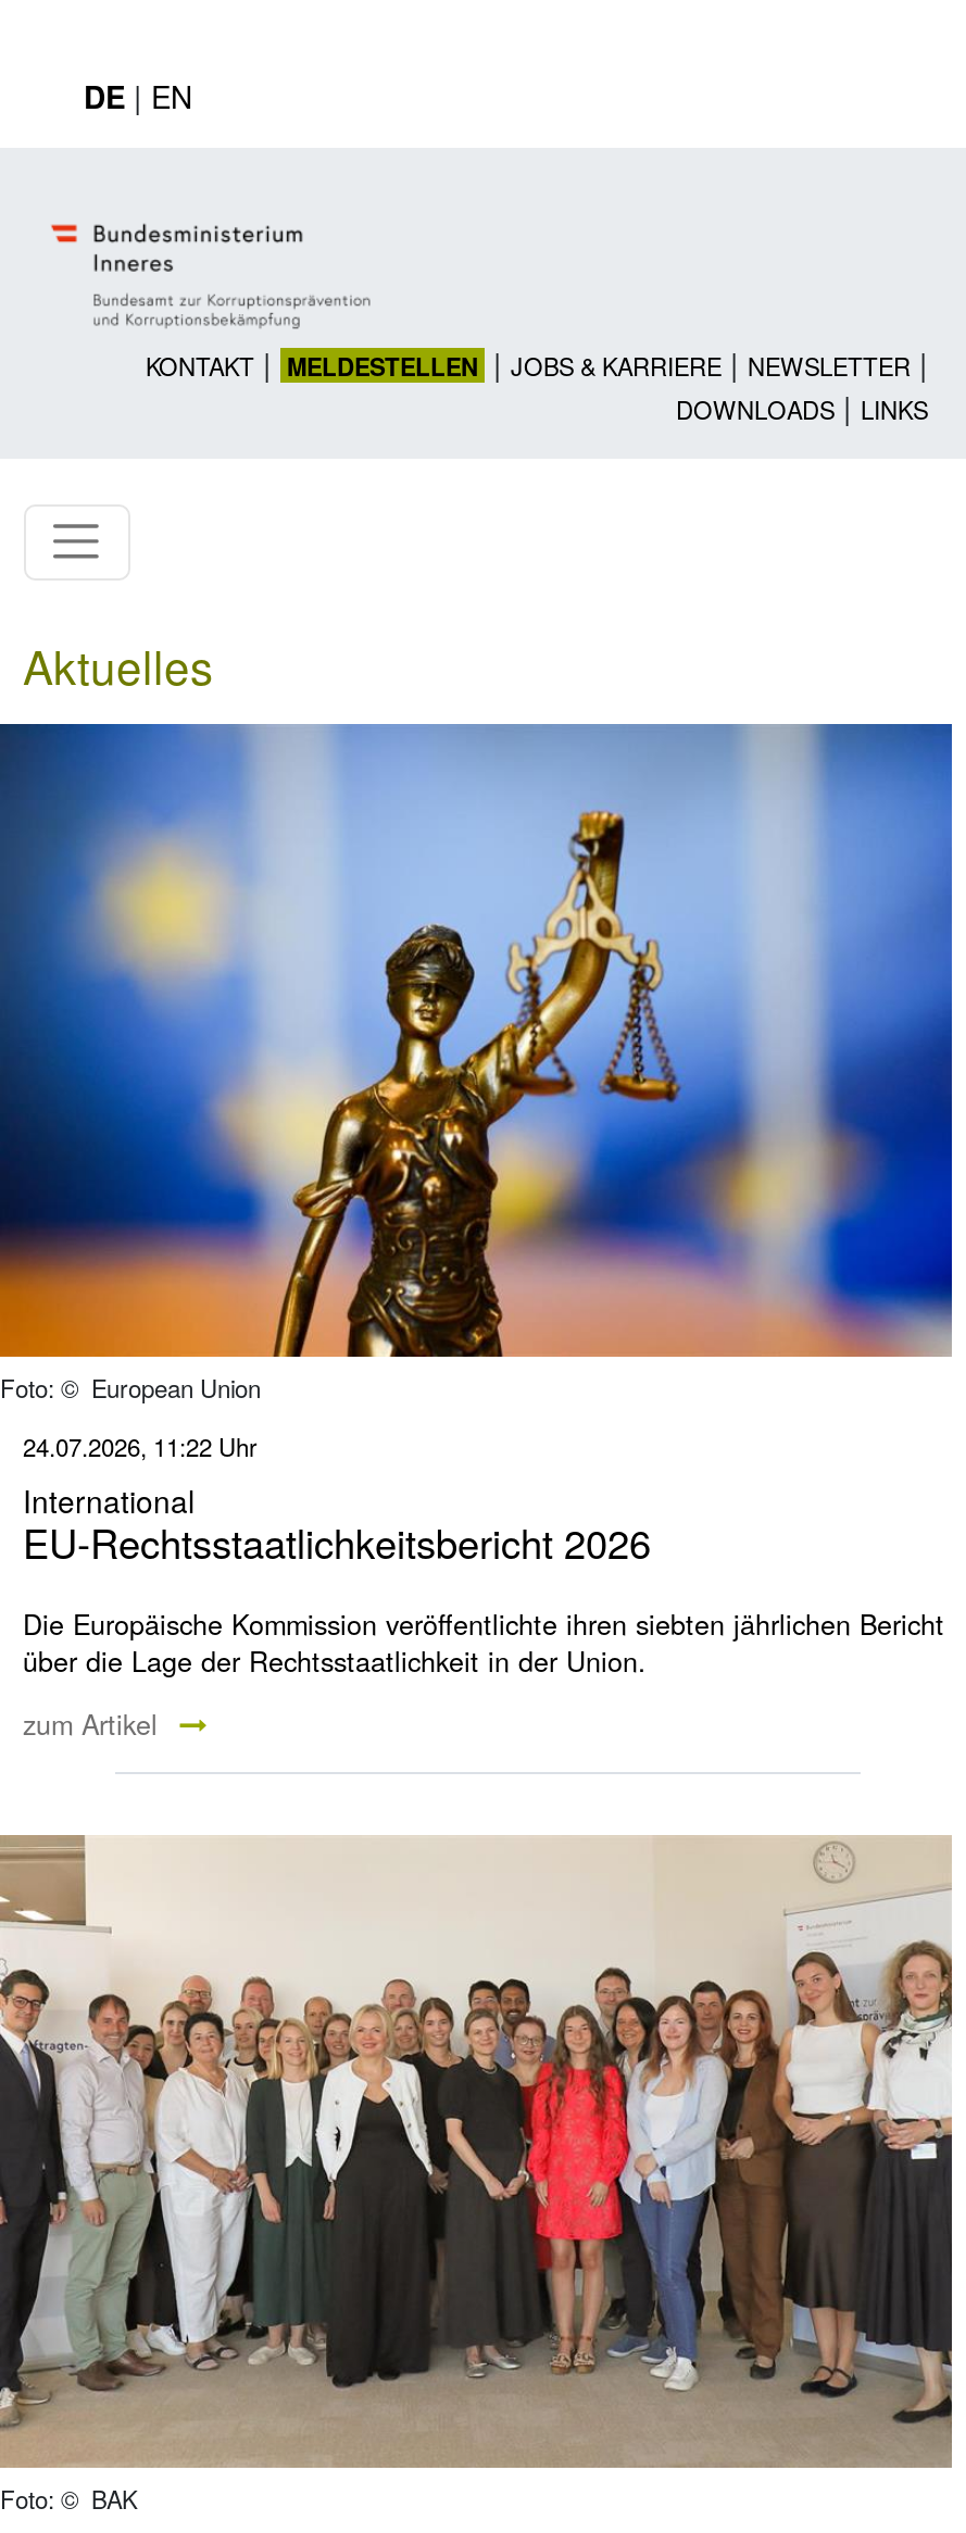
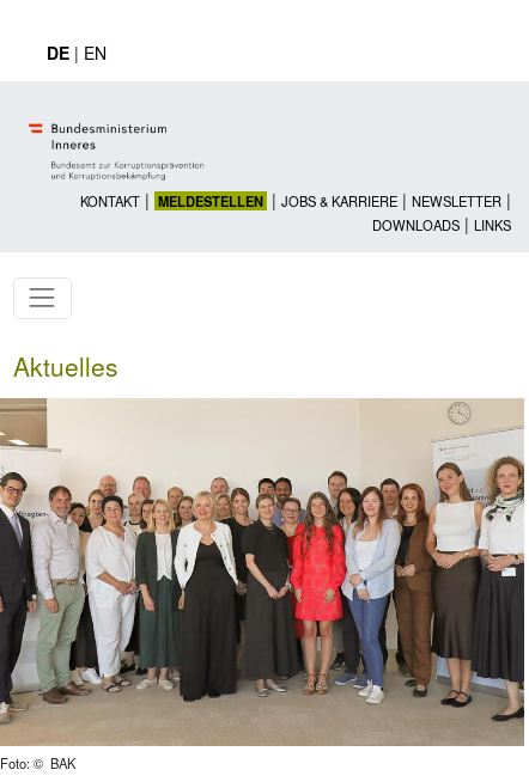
[0,722,954,1744] [image] | Foto: © European Union | 24.07.2026, 11:22 Uhr | International | EU-Rechtsstaatlichkeitsbericht 2026 | Die Europäische Kommission veröffentlichte ihren siebten jährlichen Bericht | über die Lage der Rechtsstaatlichkeit in der Union. | zum Artikel -> none

